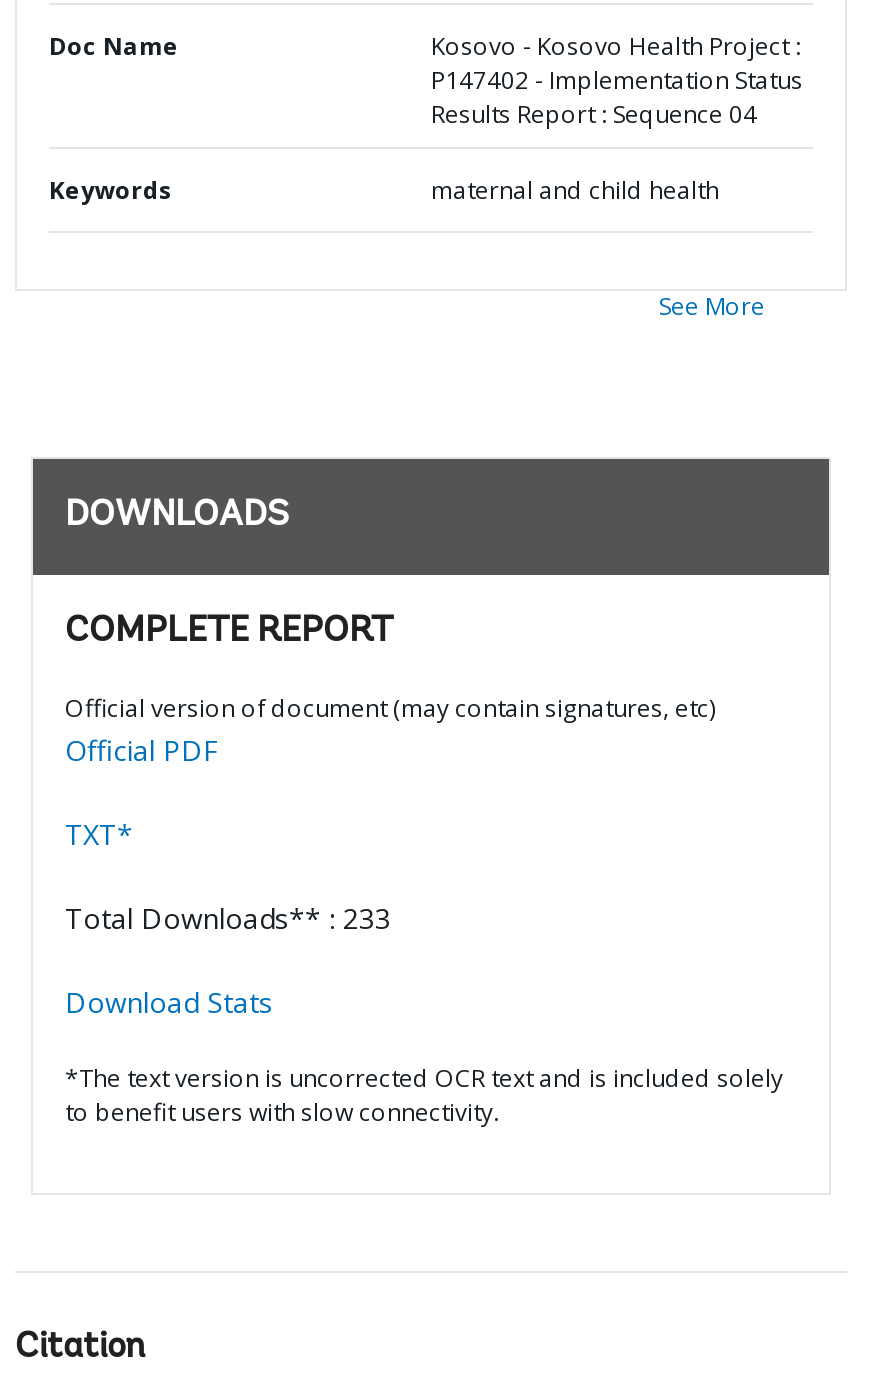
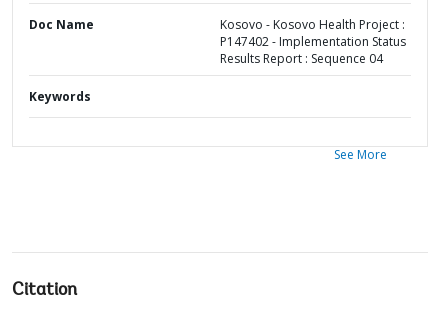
[431,173,719,207] maternal and child health -> none
[65,499,783,1129] DOWNLOADS | COMPLETE REPORT | Official version of document (may contain signatures, etc) | Official PDF | TXT* | Total Downloads** : 233 | Download Stats | *The text version is uncorrected OCR text and is included solely | to benefit users with slow connectivity. -> none

